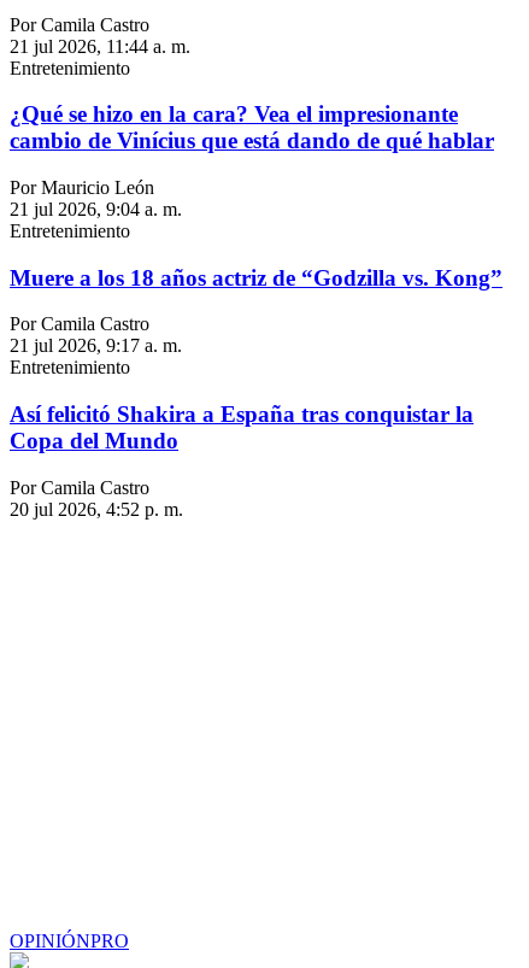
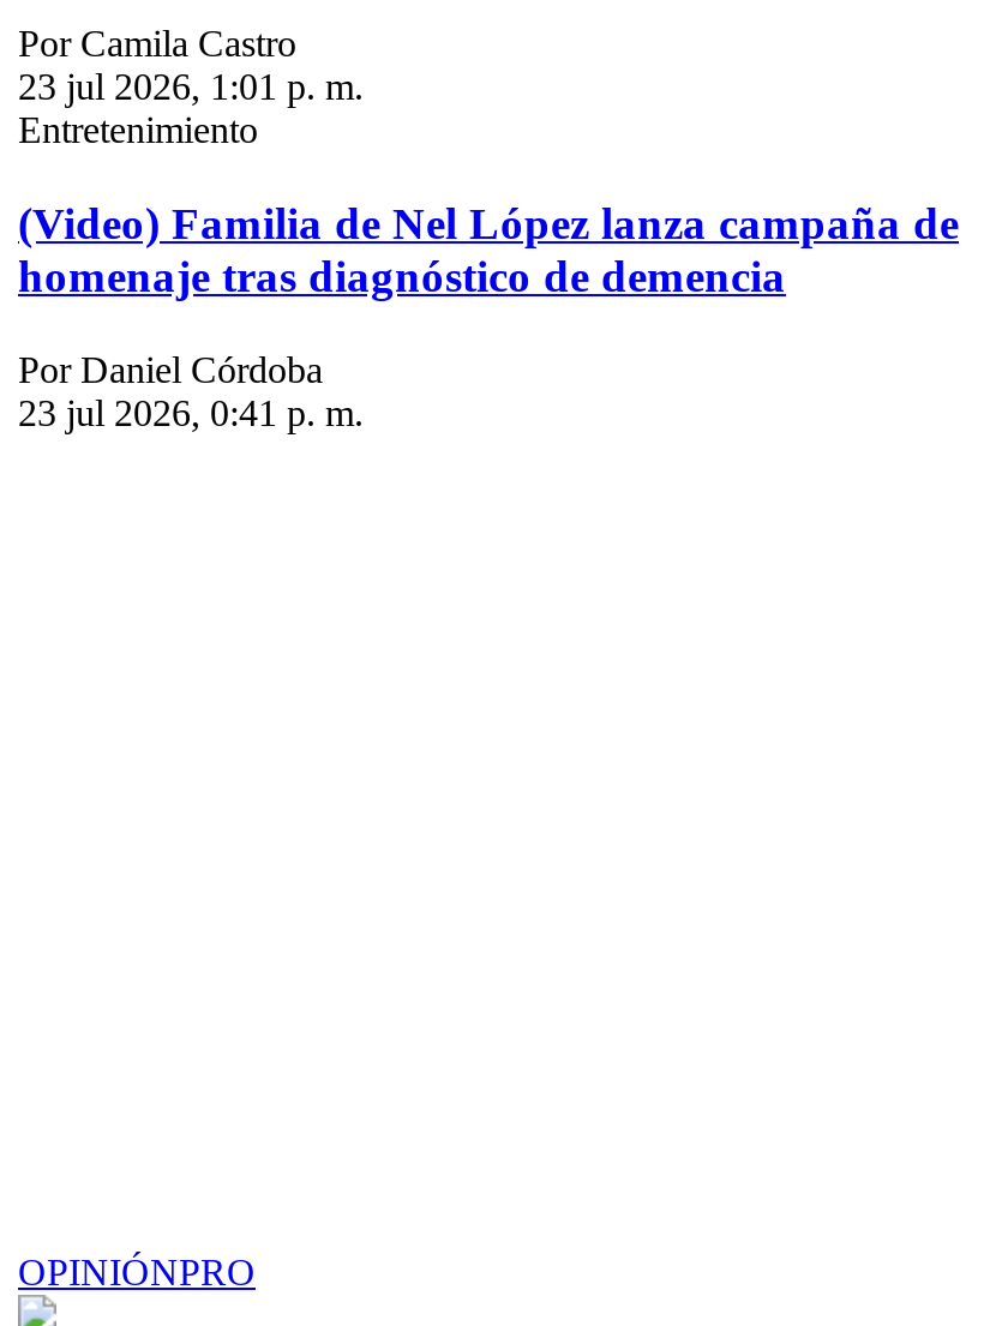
[10,36,190,56] 21 jul 2026, 11:44 a. m. -> [18,67,364,108] 23 jul 2026, 1:01 p. m.
[10,102,502,519] ¿Qué se hizo en la cara? Vea el impresionante | cambio de Vinícius que está dando de qué hablar | Por Mauricio León | 21 jul 2026, 9:04 a. m. | Entretenimiento | Muere a los 18 años actriz de “Godzilla vs. Kong” | Por Camila Castro | 21 jul 2026, 9:17 a. m. | Entretenimiento | Así felicitó Shakira a España tras conquistar la | Copa del Mundo | Por Camila Castro | 20 jul 2026, 4:52 p. m. -> [18,199,959,433] (Video) Familia de Nel López lanza campaña de | homenaje tras diagnóstico de demencia | Por Daniel Córdoba | 23 jul 2026, 0:41 p. m.

